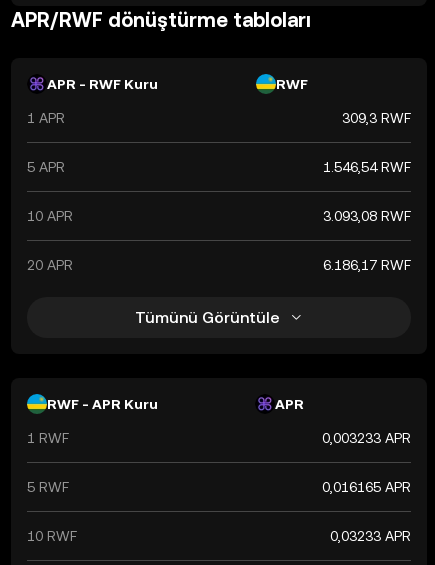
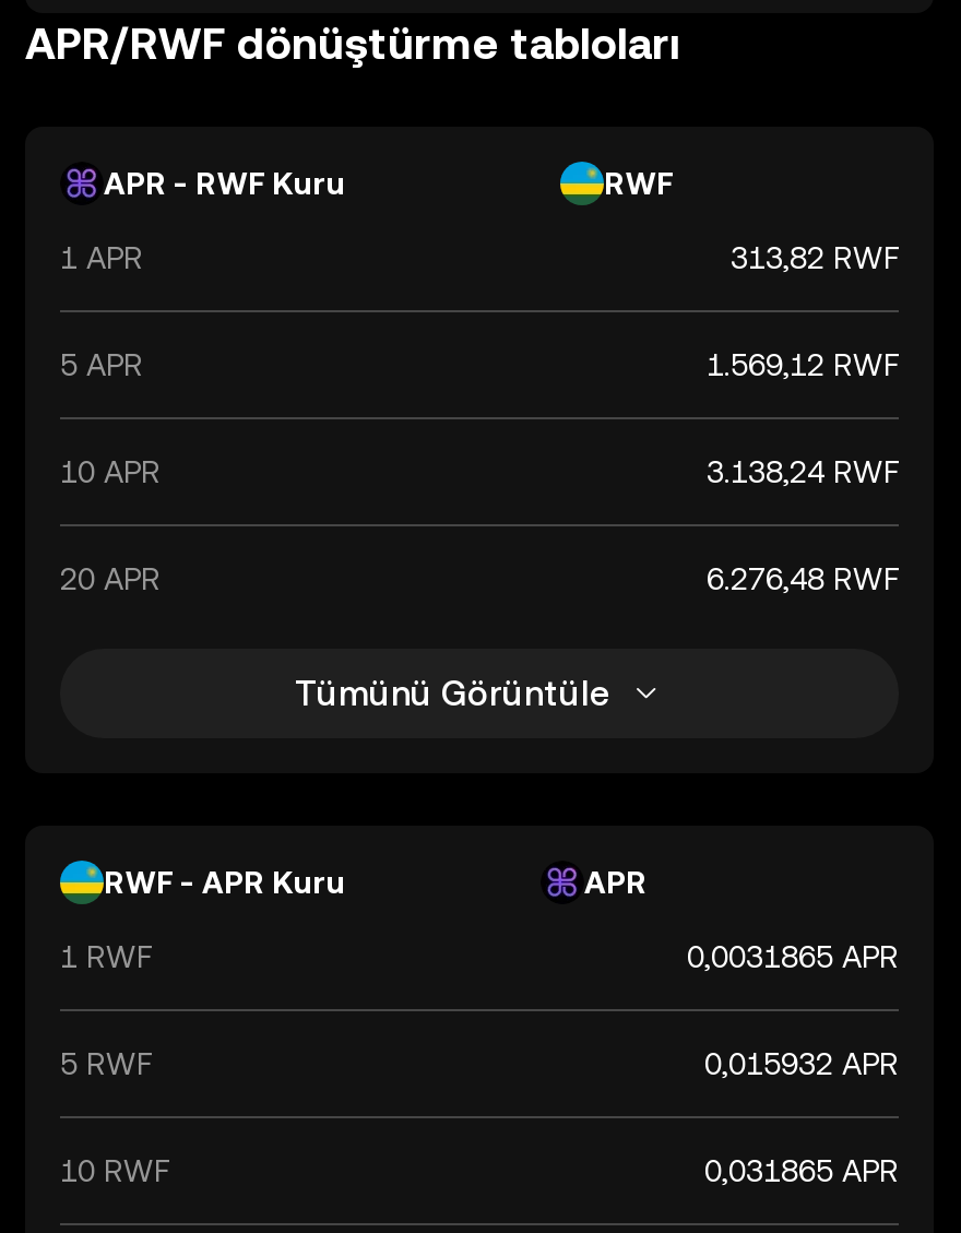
[342,110,411,126] 309,3 RWF -> [731,240,899,275] 313,82 RWF
[323,159,411,175] 1.546,54 RWF -> [707,347,899,382] 1.569,12 RWF
[323,208,411,224] 3.093,08 RWF -> [707,454,899,489] 3.138,24 RWF
[323,257,411,273] 6.186,17 RWF -> [707,561,899,596] 6.276,48 RWF
[322,430,411,446] 0,003233 APR -> [687,939,899,974] 0,0031865 APR
[322,479,411,495] 0,016165 APR -> [704,1046,899,1081] 0,015932 APR
[330,528,411,544] 0,03233 APR -> [704,1153,899,1188] 0,031865 APR

